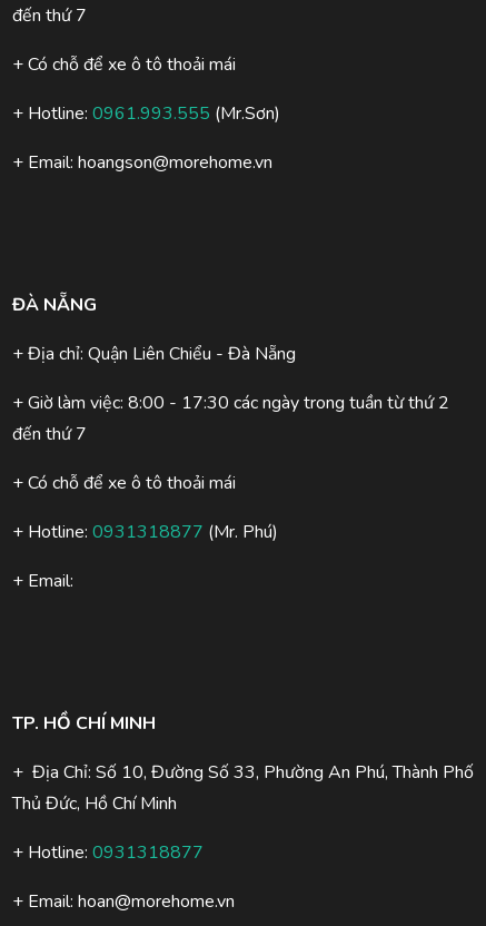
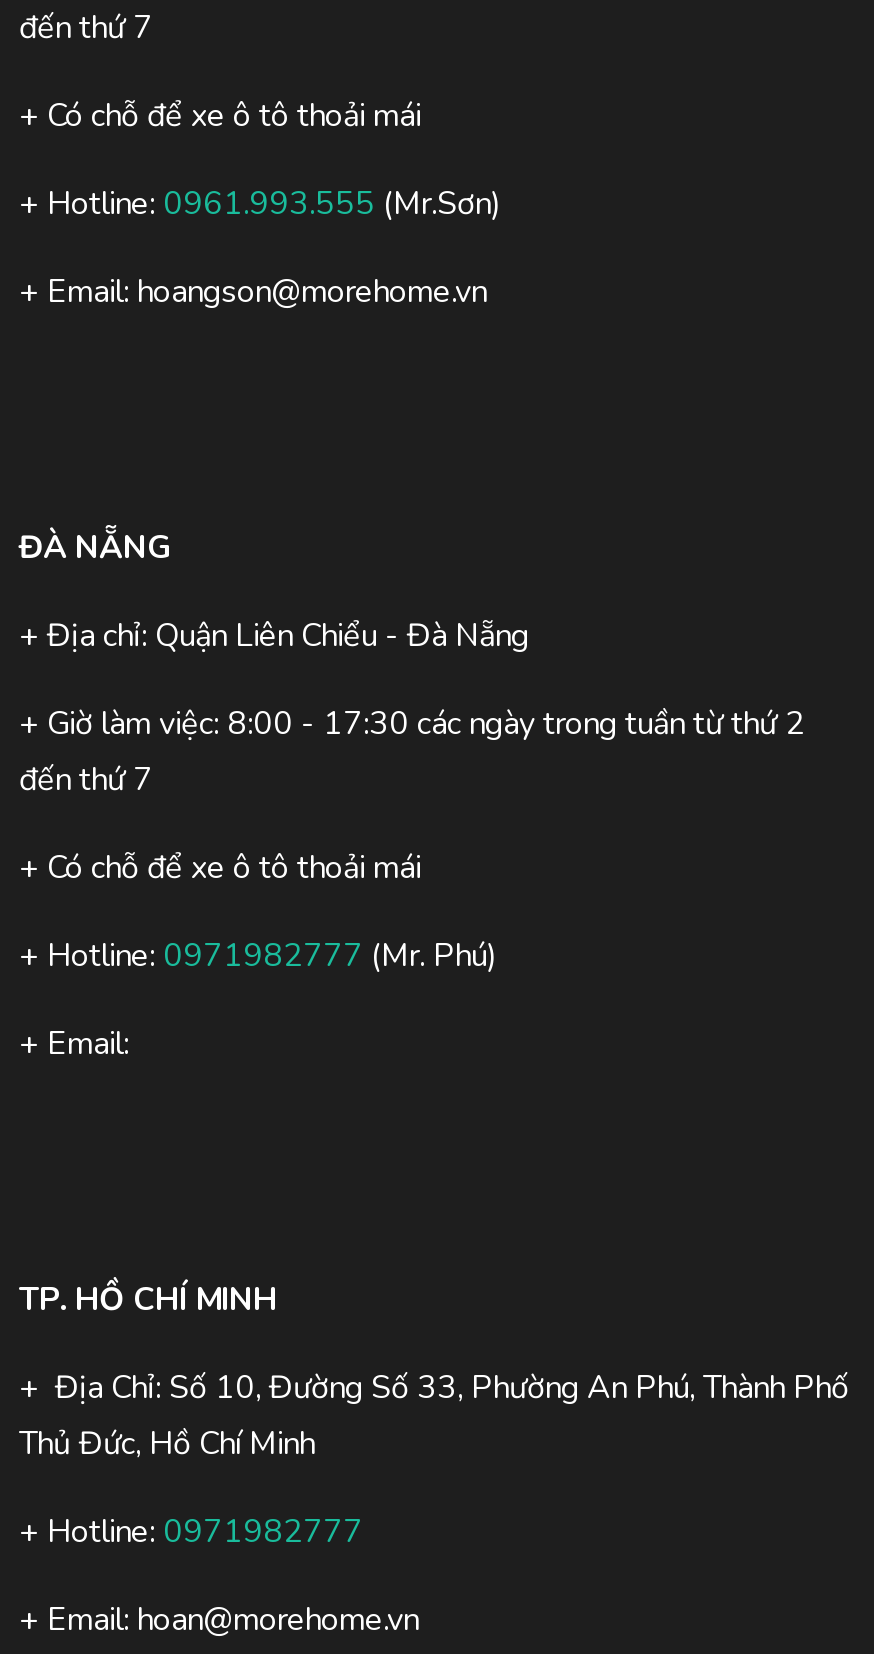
[12,520,278,544] + Hotline: 0931318877 (Mr. Phú) -> [19,934,497,978] + Hotline: 0971982777 (Mr. Phú)
[12,841,204,865] + Hotline: 0931318877 -> [19,1510,363,1554] + Hotline: 0971982777

